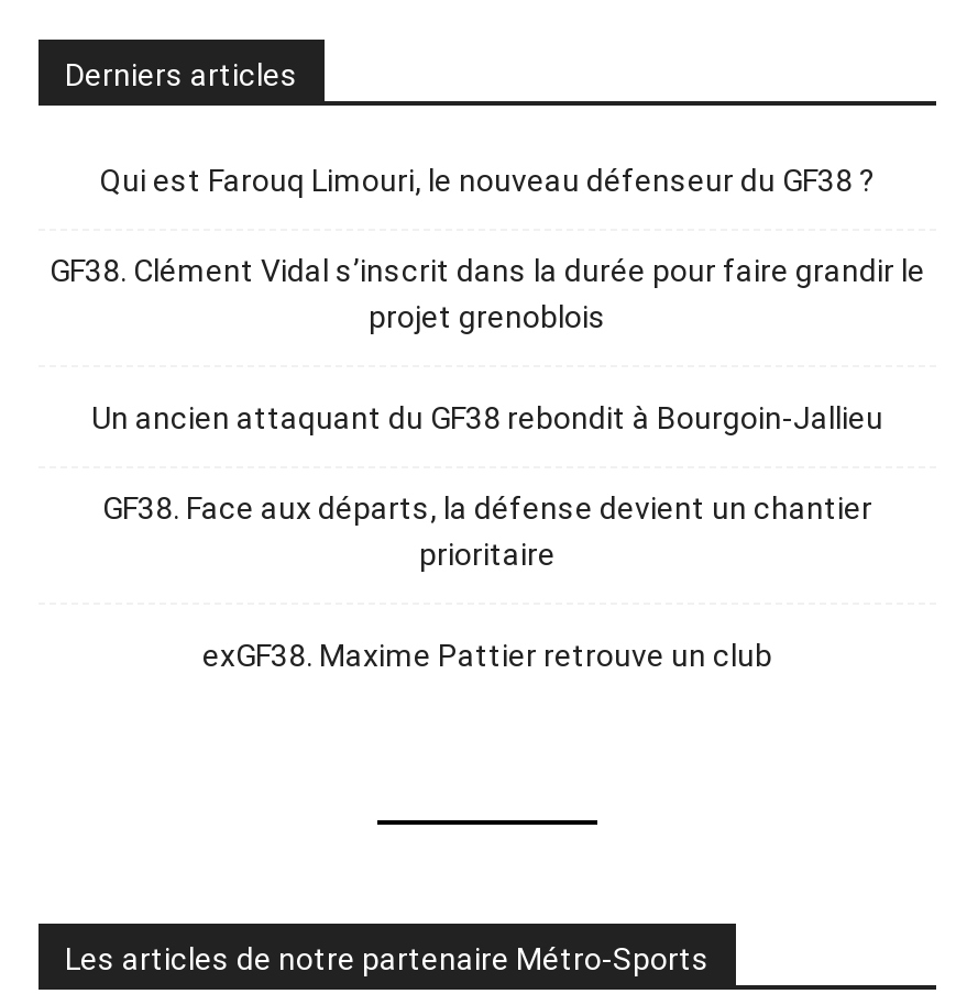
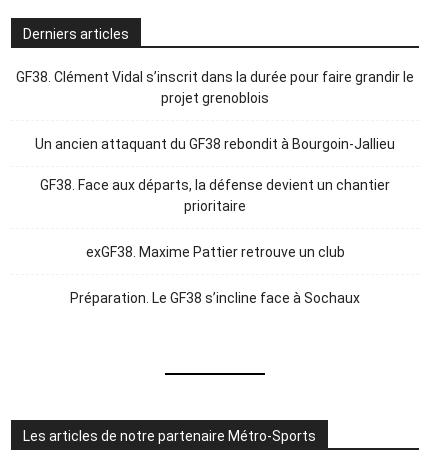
[100,164,875,199] Qui est Farouq Limouri, le nouveau défenseur du GF38 ? -> none
moved [50,254,925,674] -> [16,69,414,260]: GF38. Clément Vidal s’inscrit dans la durée pour faire grandir le | projet grenoblois | Un ancien attaquant du GF38 rebondit à Bourgoin-Jallieu | GF38. Face aux départs, la défense devient un chantier | prioritaire | exGF38. Maxime Pattier retrouve un club
none -> [70,290,360,306] Préparation. Le GF38 s’incline face à Sochaux

